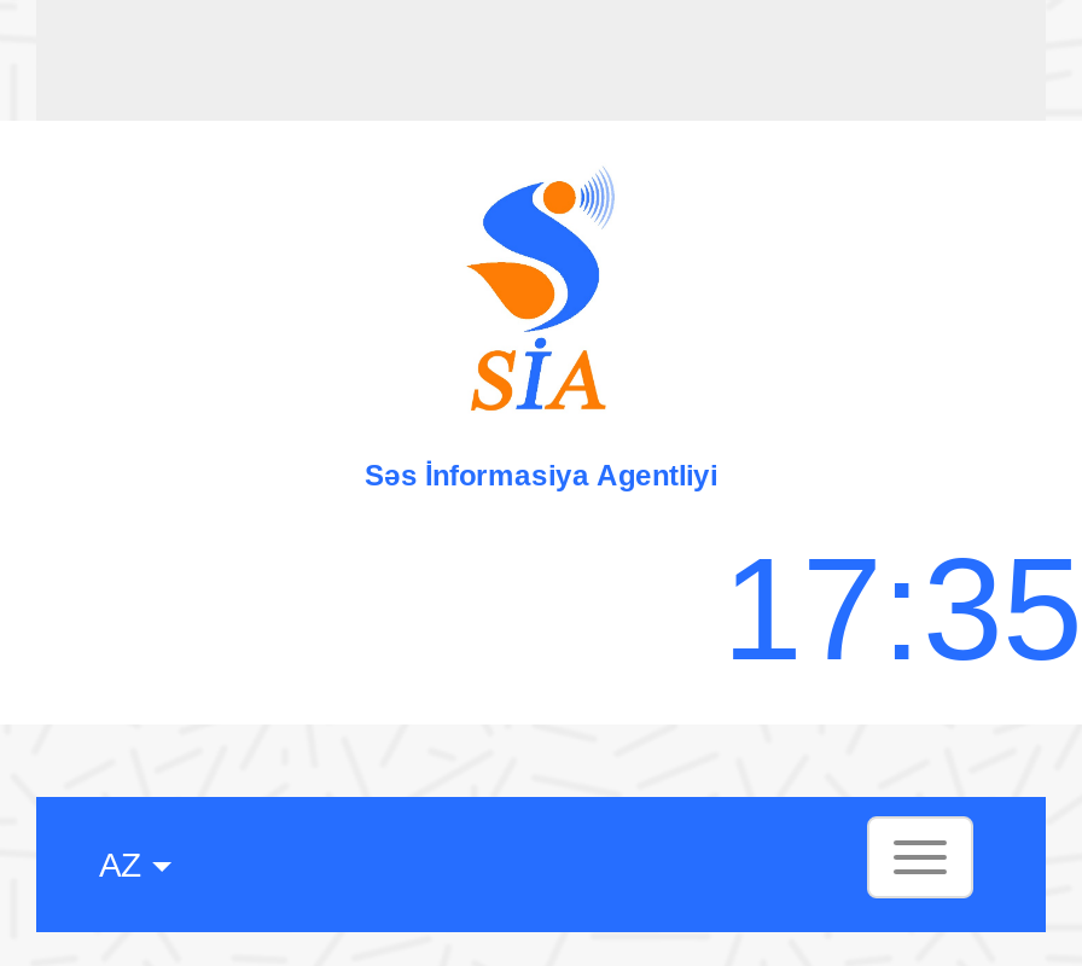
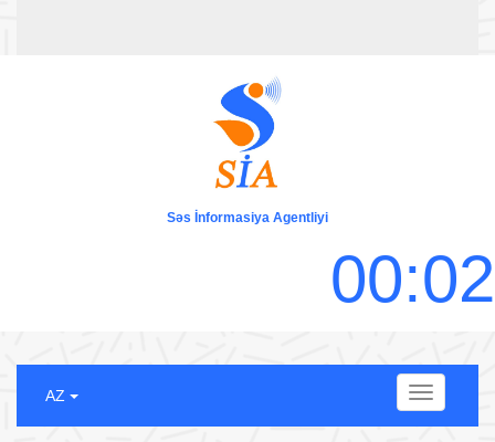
[722,529,1082,691] 17:35 -> [330,242,495,316] 00:02

